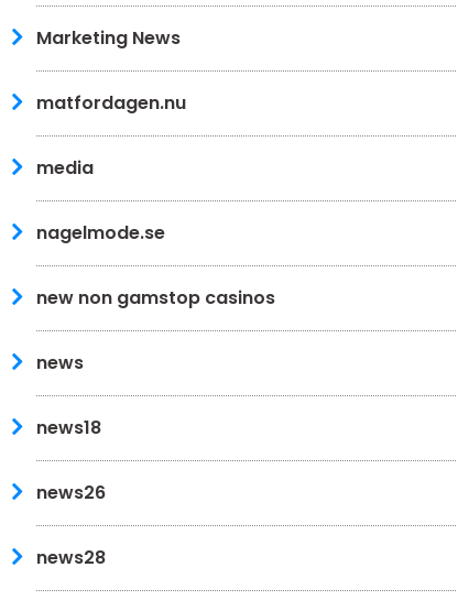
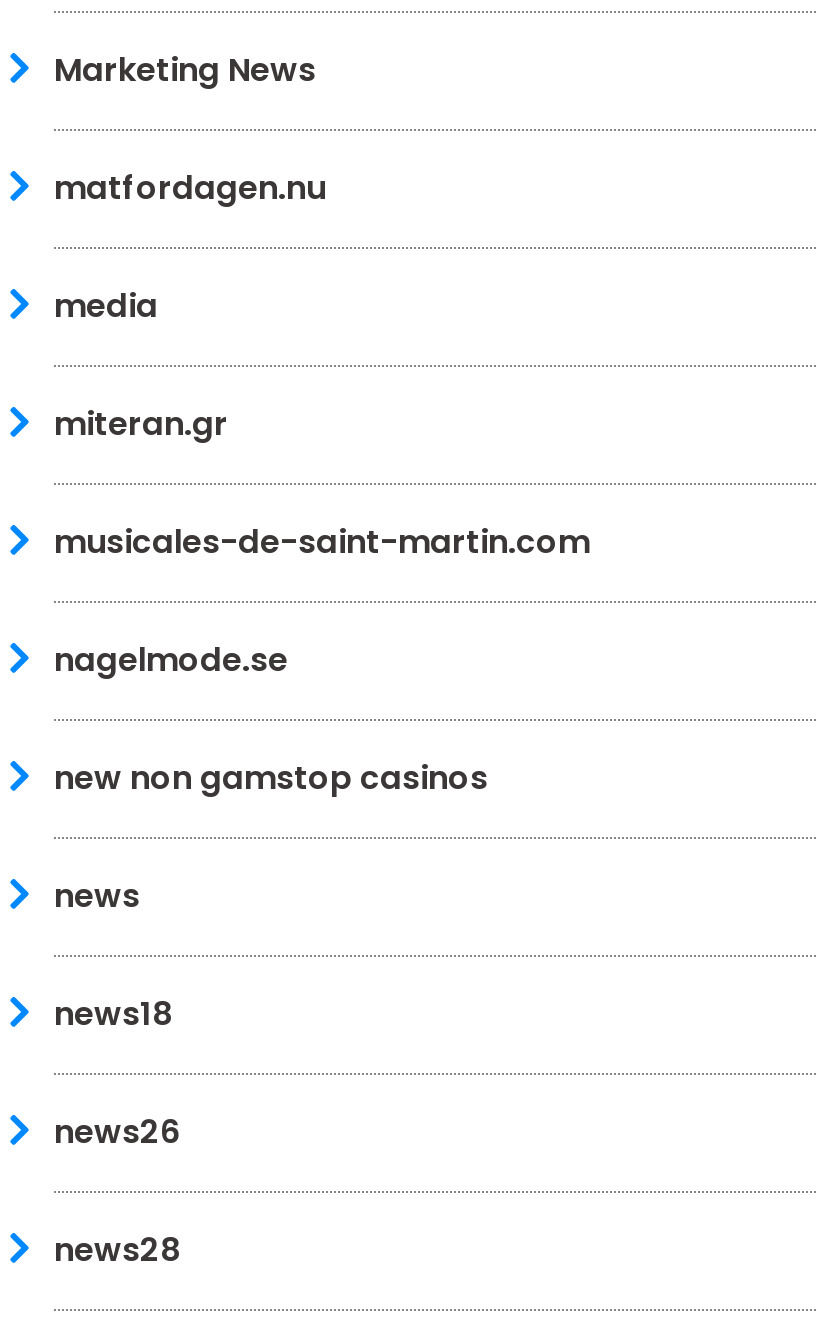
none -> [54,400,590,564] miteran.gr | musicales-de-saint-martin.com

